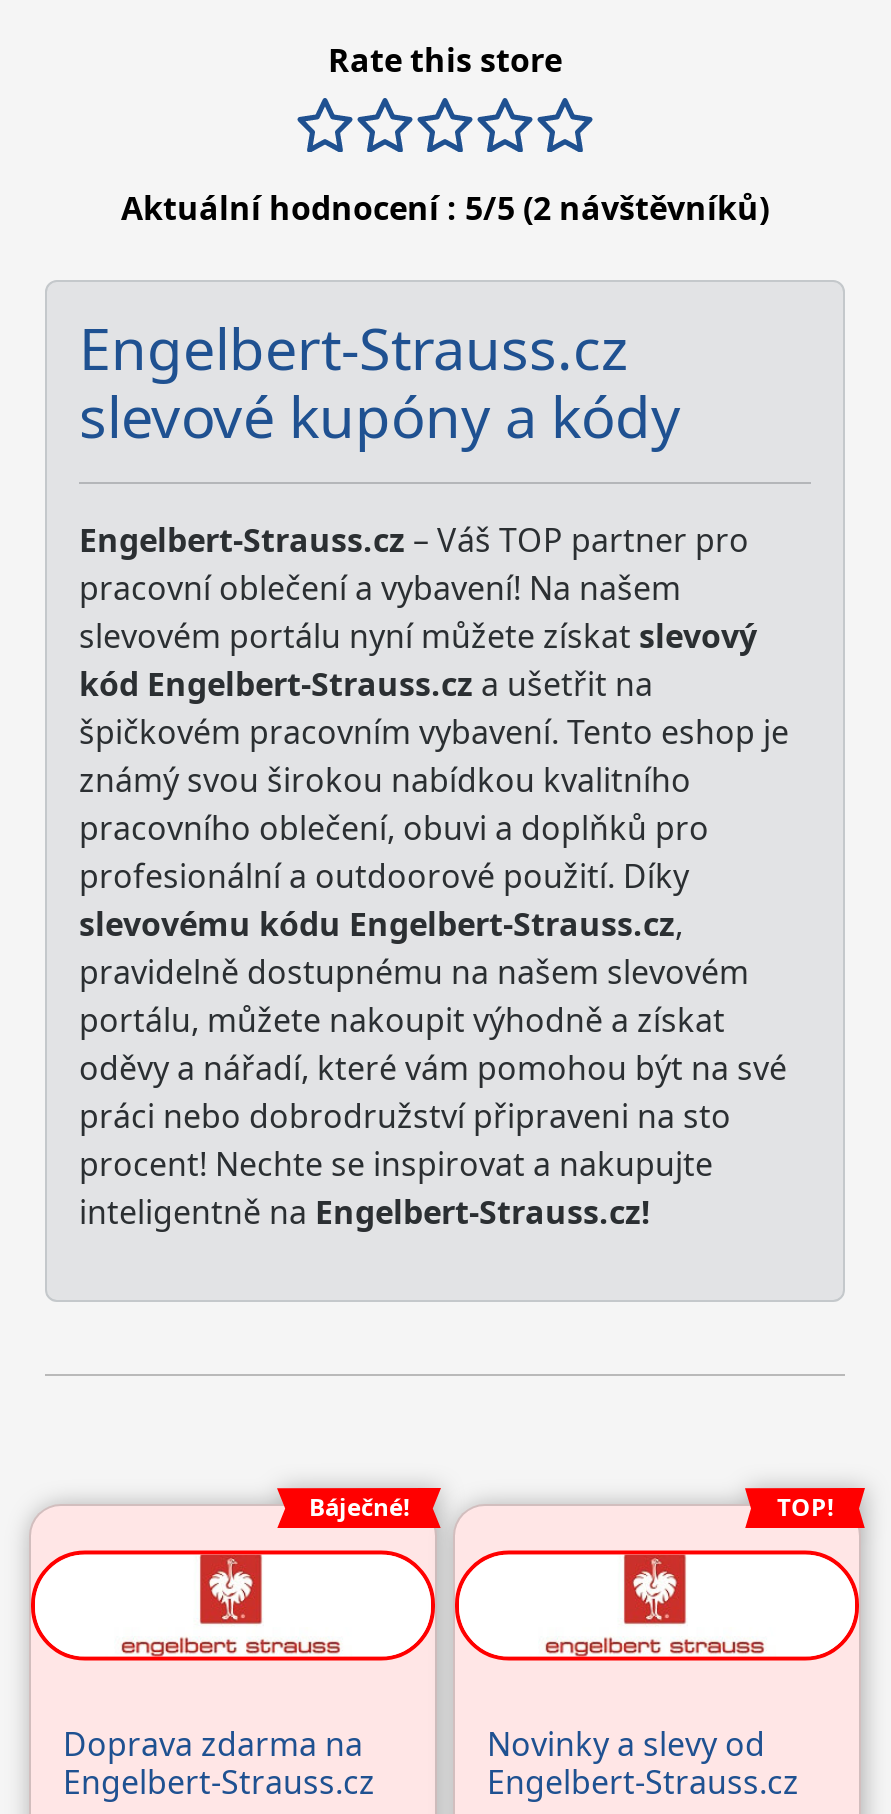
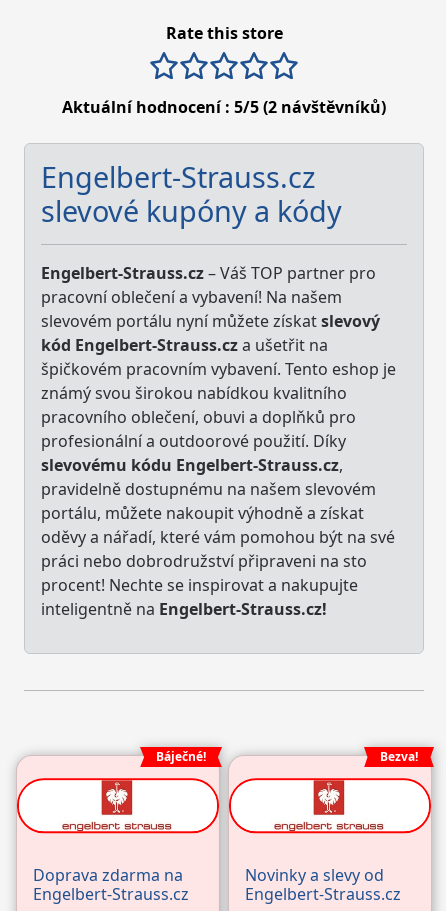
[777,1490,833,1524] TOP! -> [380,748,418,765] Bezva!

